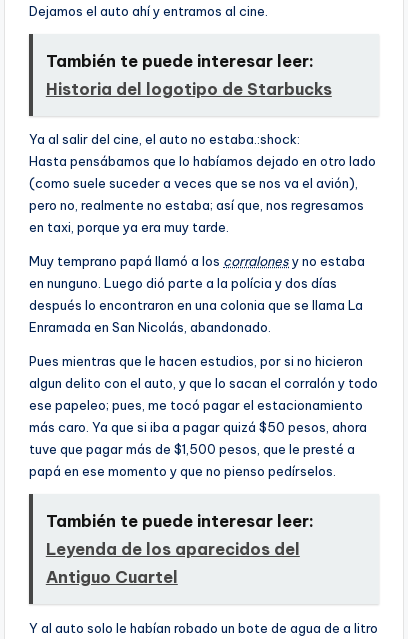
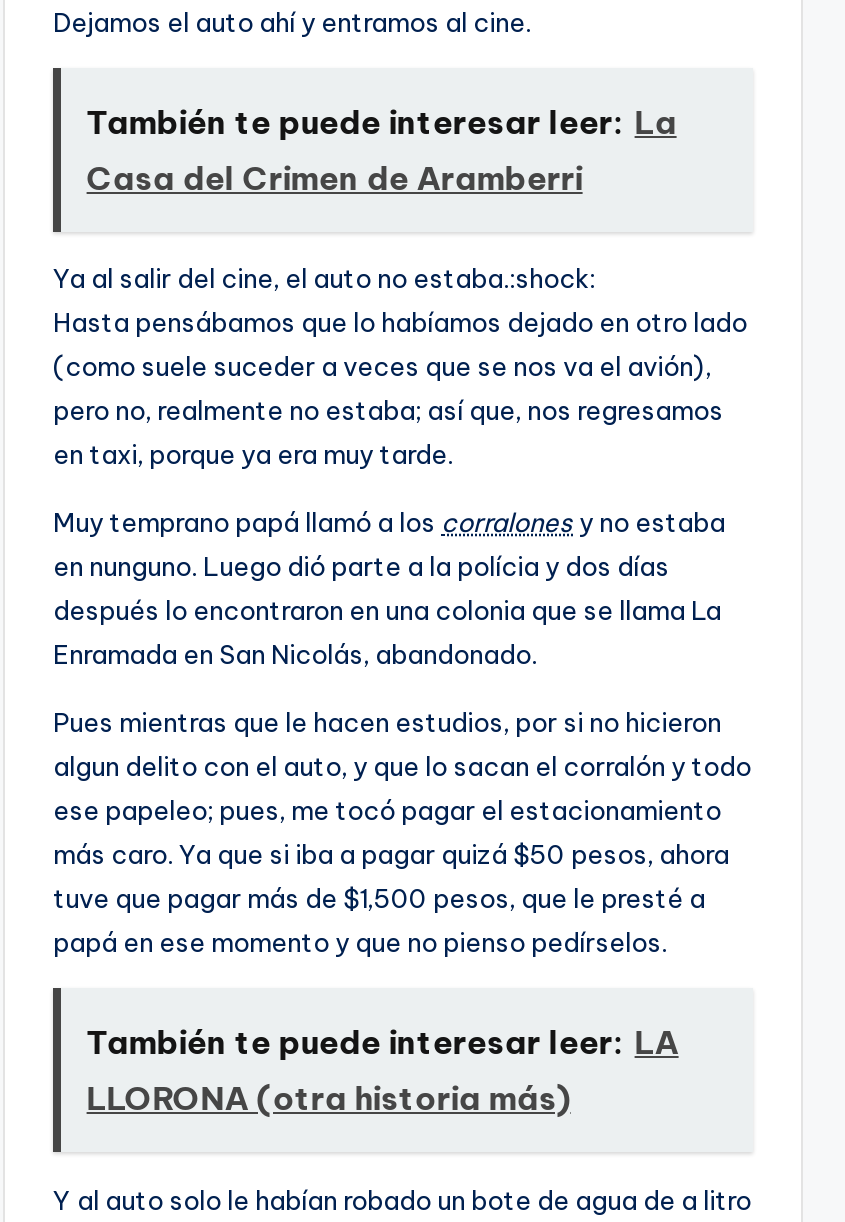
[46,51,332,99] También te puede interesar leer: | Historia del logotipo de Starbucks -> [87,102,677,198] También te puede interesar leer: La | Casa del Crimen de Aramberri
[46,511,314,587] También te puede interesar leer: | Leyenda de los aparecidos del | Antiguo Cuartel -> [87,1022,679,1118] También te puede interesar leer: LA | LLORONA (otra historia más)

